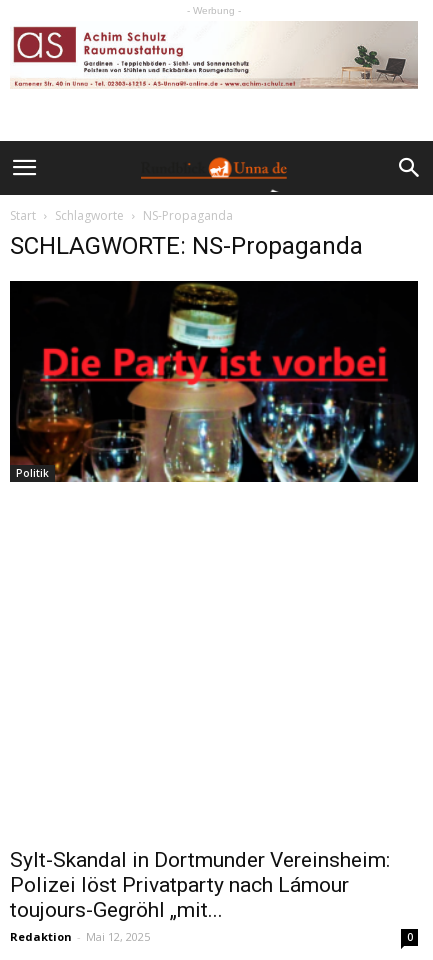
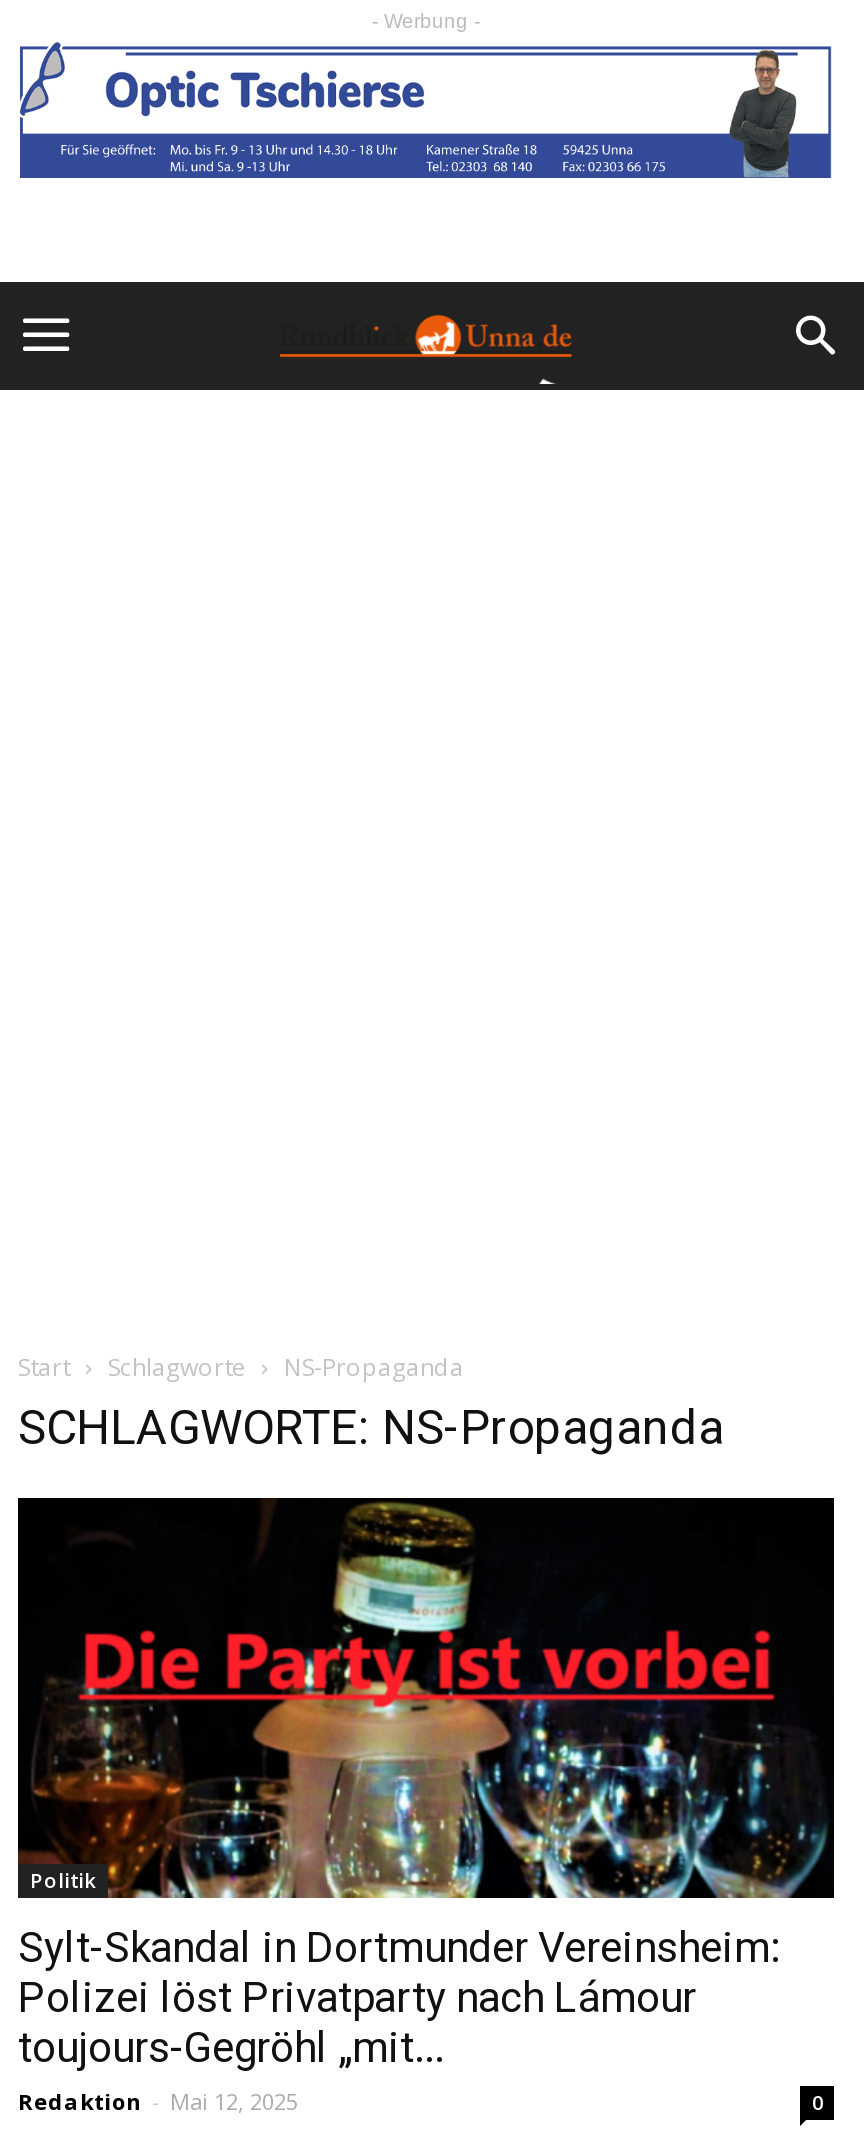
[12,22,418,90] [image] -> [18,40,832,180] [image]
moved [10,207,416,483] -> [18,1350,830,1902]: [image] | Start | Schlagworte | NS-Propaganda | SCHLAGWORTE: NS-Propaganda | Politik

